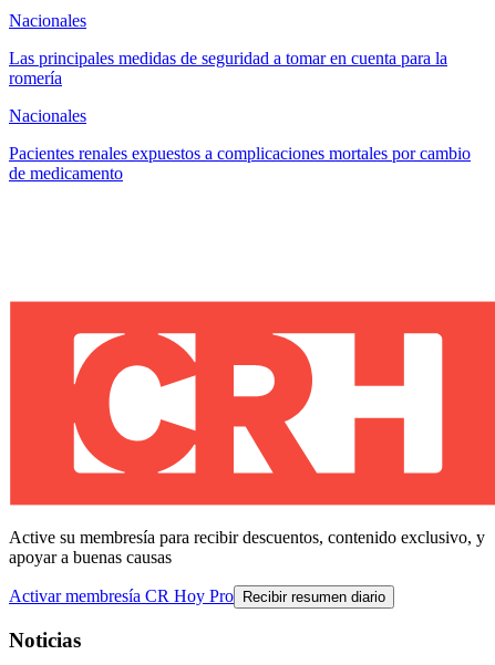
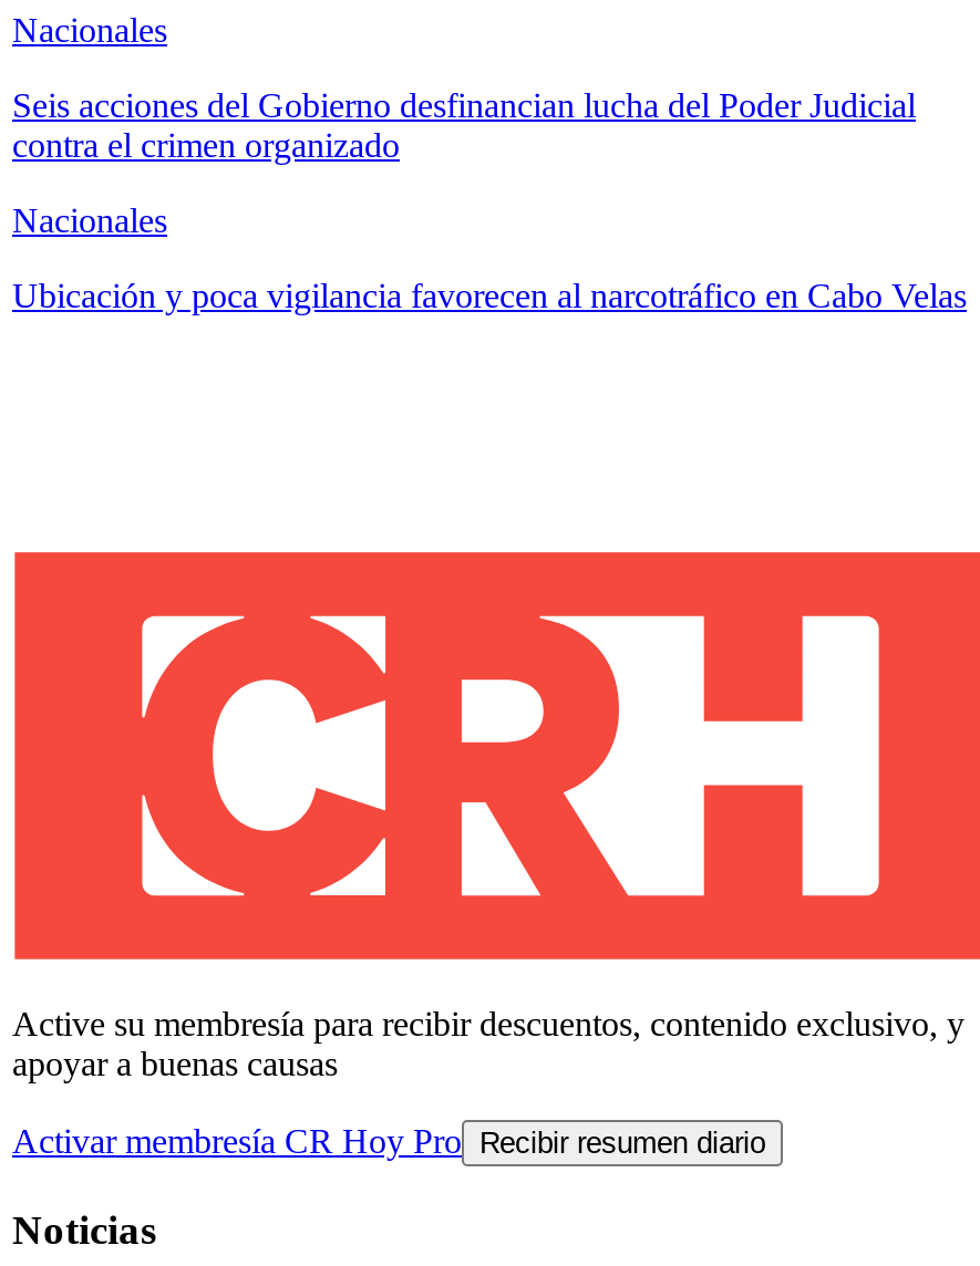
[9,48,447,87] Las principales medidas de seguridad a tomar en cuenta para la | romería -> [12,86,916,163] Seis acciones del Gobierno desfinancian lucha del Poder Judicial | contra el crimen organizado
[9,144,471,182] Pacientes renales expuestos a complicaciones mortales por cambio | de medicamento -> [12,276,967,314] Ubicación y poca vigilancia favorecen al narcotráfico en Cabo Velas

